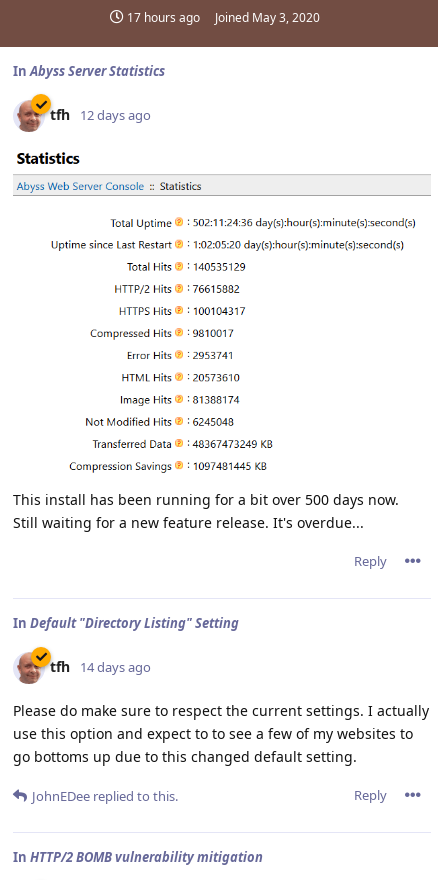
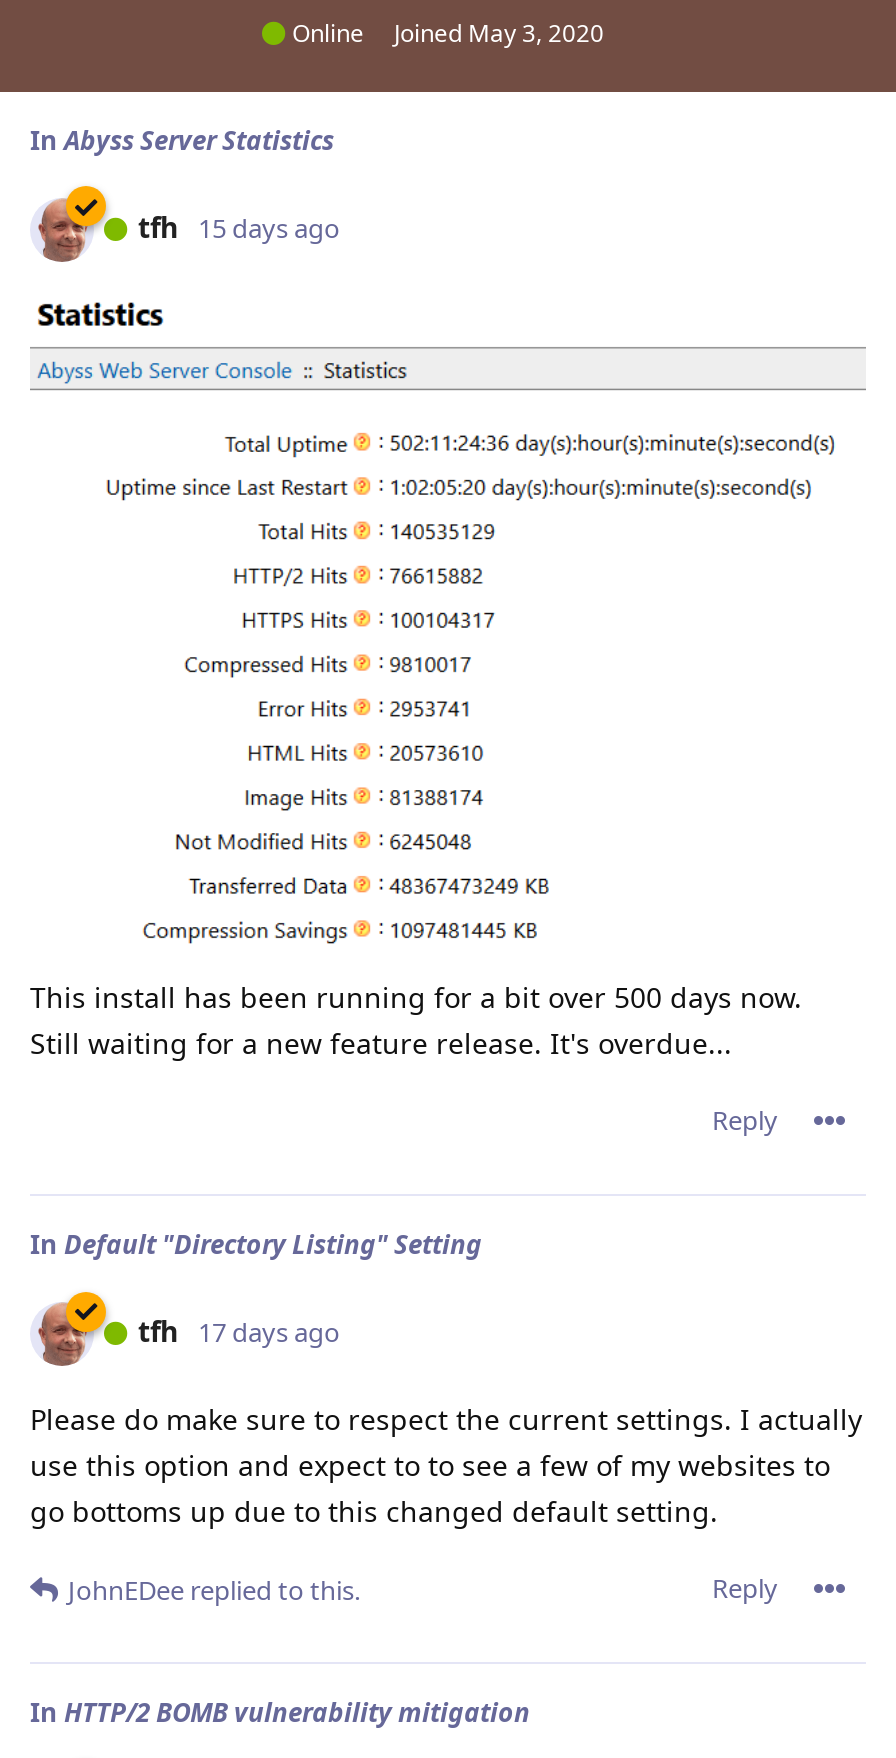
[126,9,199,26] 17 hours ago -> [292,16,364,50] Online
[50,105,151,124] tfh 12 days ago -> [138,208,340,246] tfh 15 days ago
[50,657,151,676] tfh 14 days ago -> [138,1312,340,1350] tfh 17 days ago

